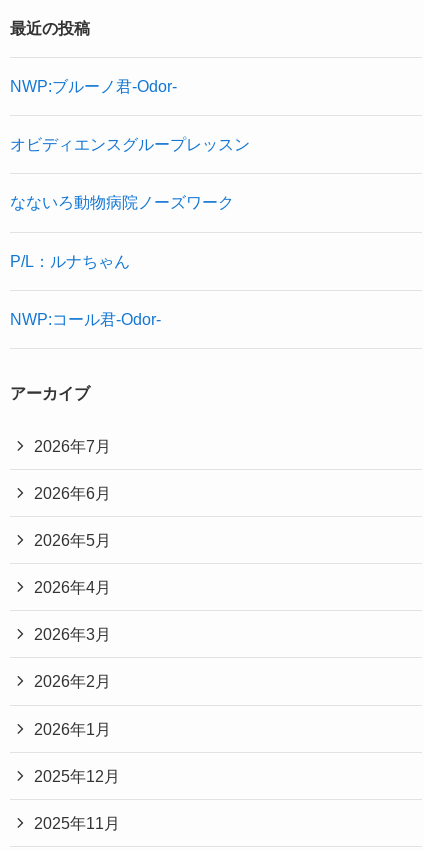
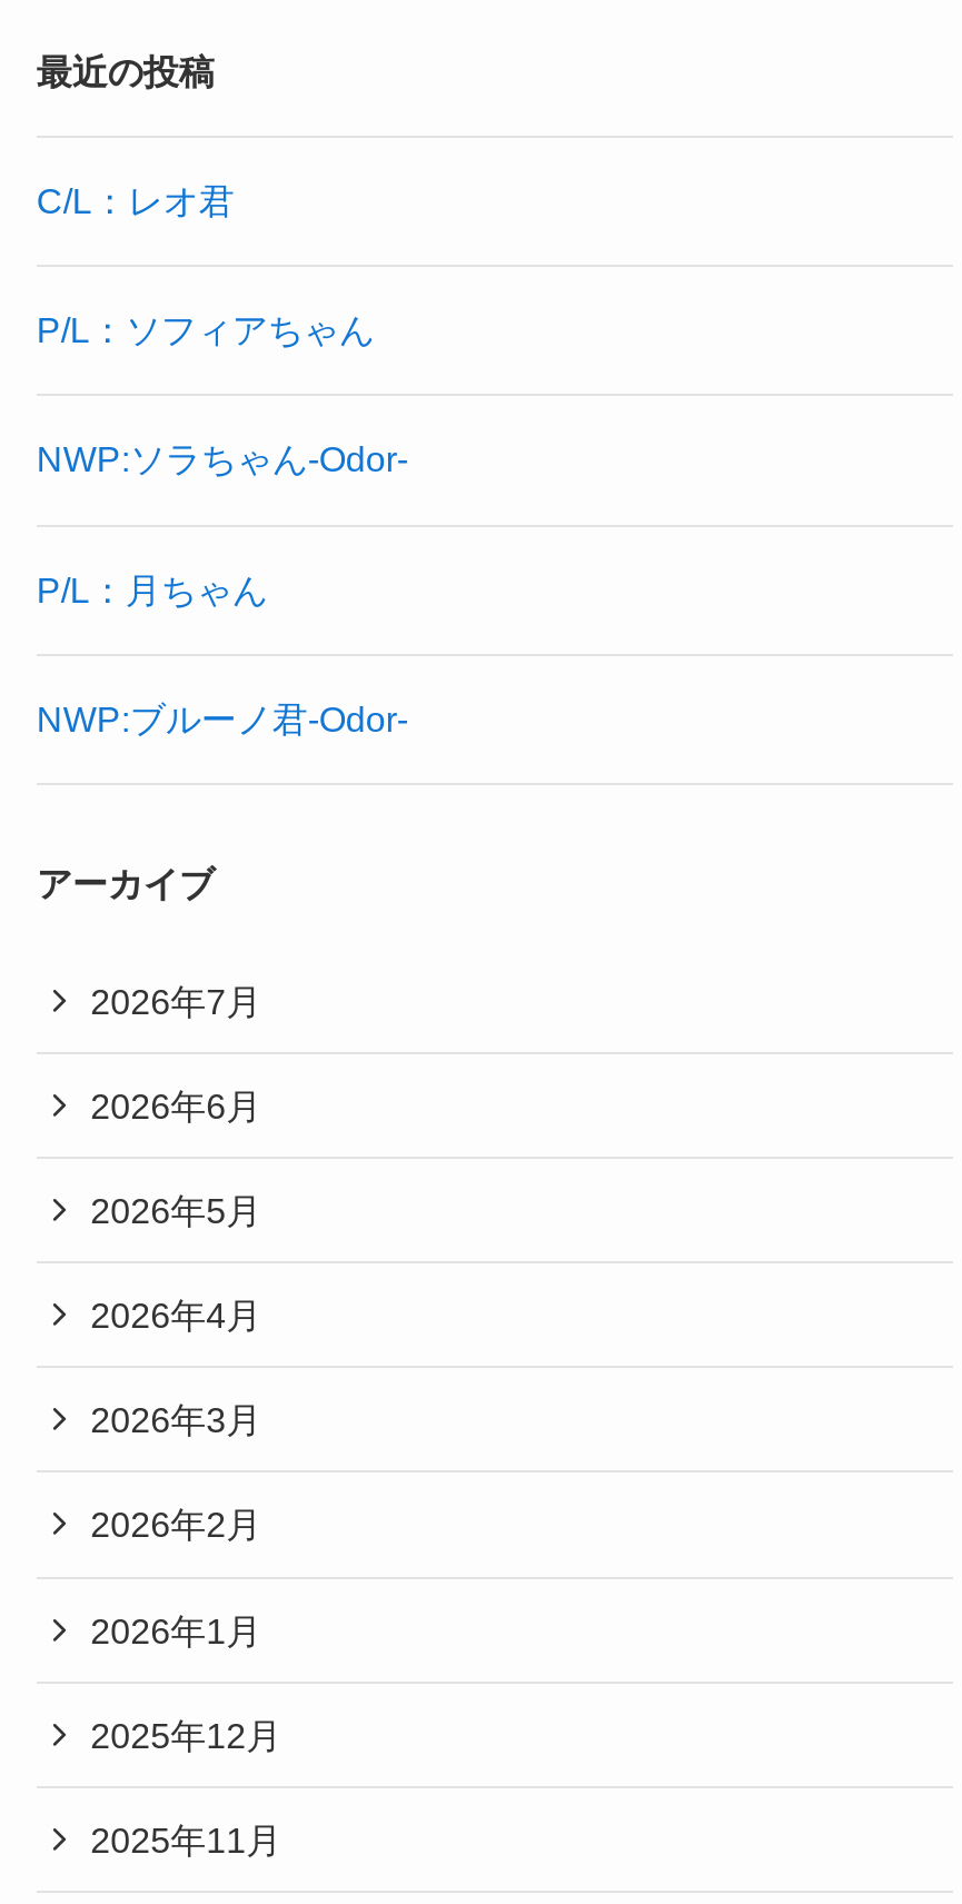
none -> [36,180,408,609] C/L：レオ君 | P/L：ソフィアちゃん | NWP:ソラちゃん-Odor- | P/L：月ちゃん
moved [10,77,177,95] -> [36,698,408,738]: NWP:ブルーノ君-Odor-
[10,135,250,328] オビディエンスグループレッスン | なないろ動物病院ノーズワーク | P/L：ルナちゃん | NWP:コール君-Odor- -> none

